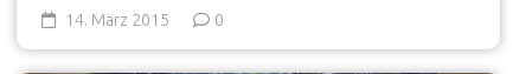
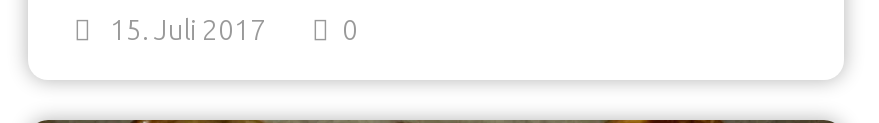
[62,10,169,29] 14. März 2015 -> [104,15,266,47] 15. Juli 2017

